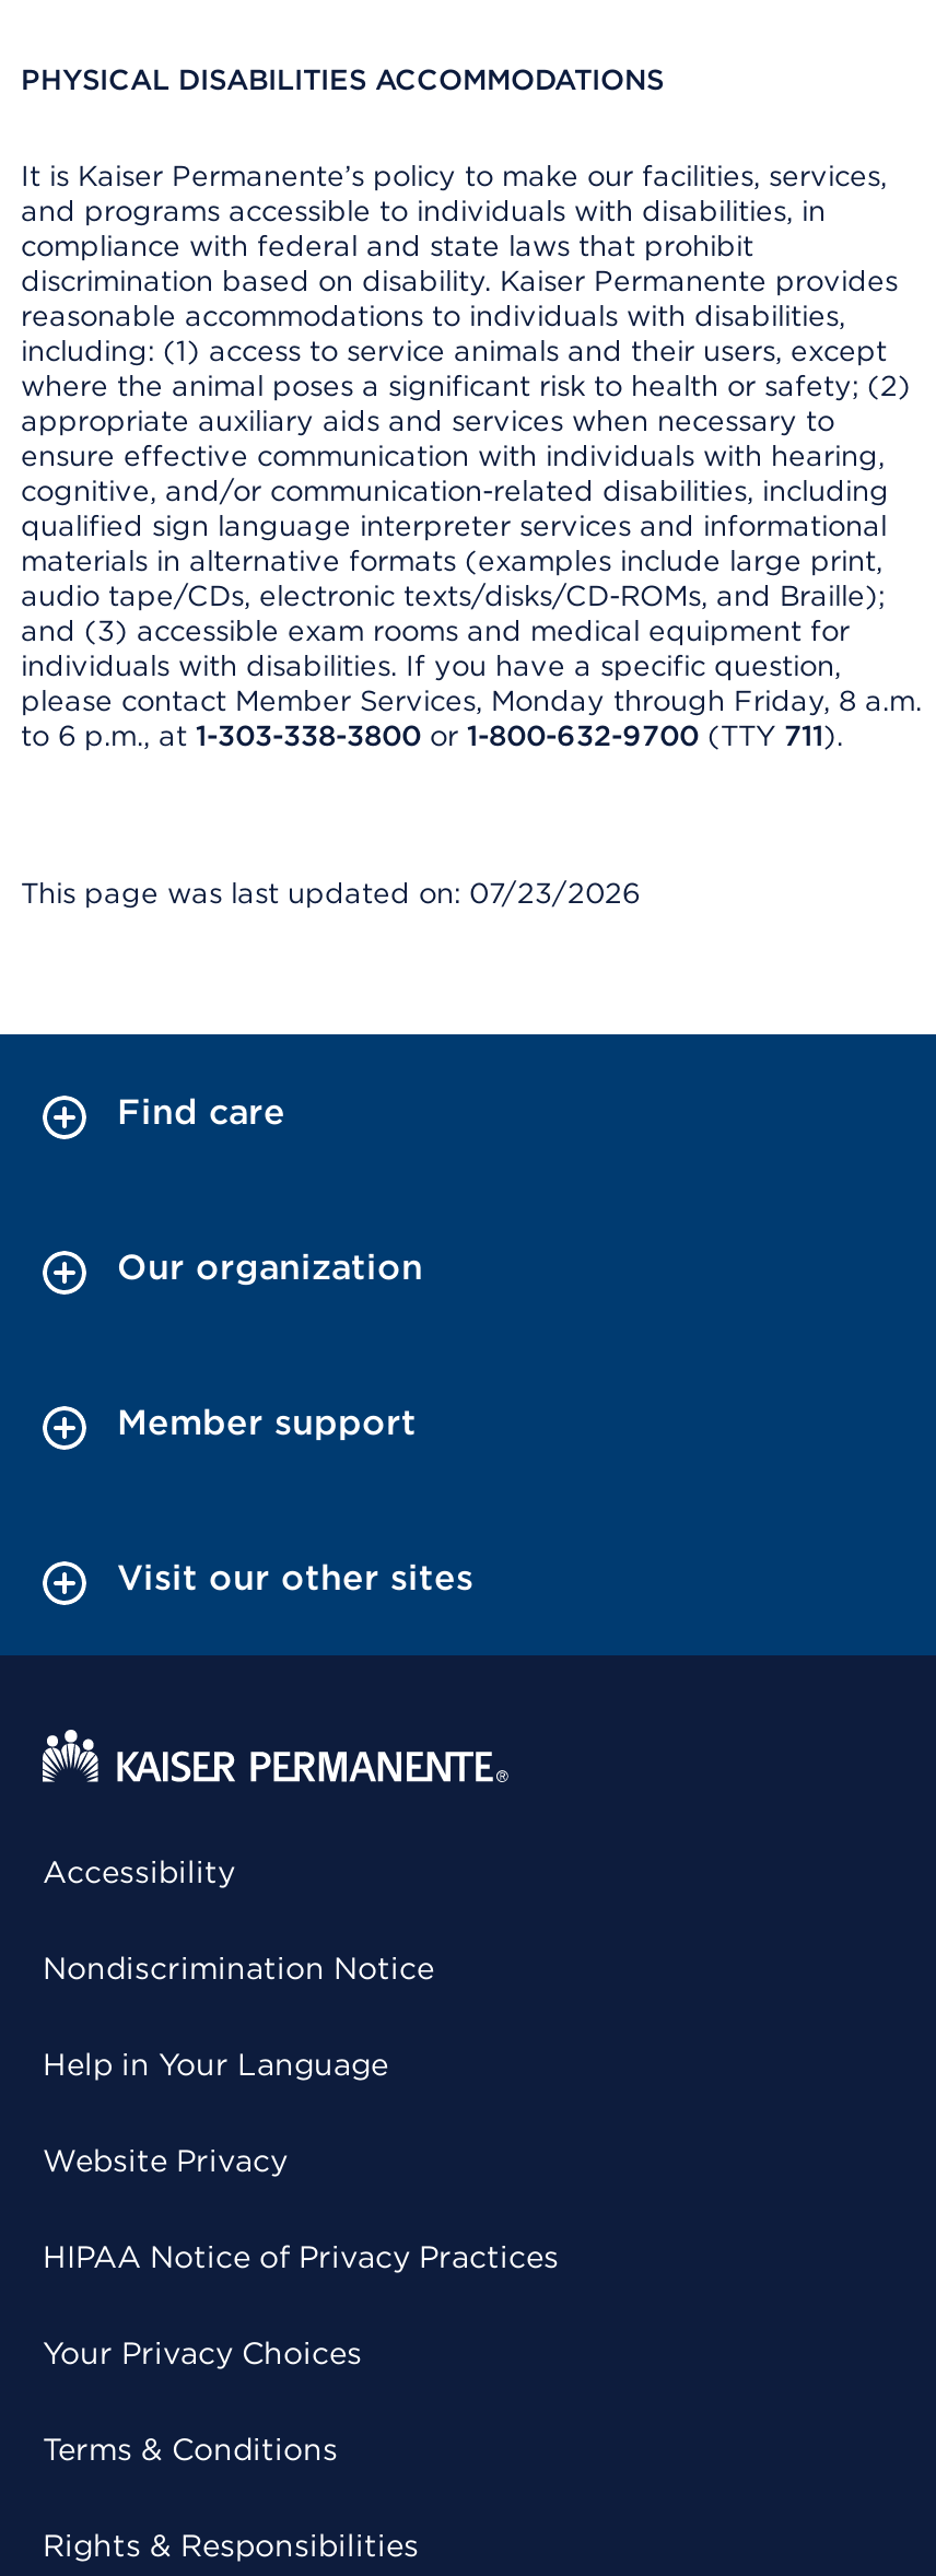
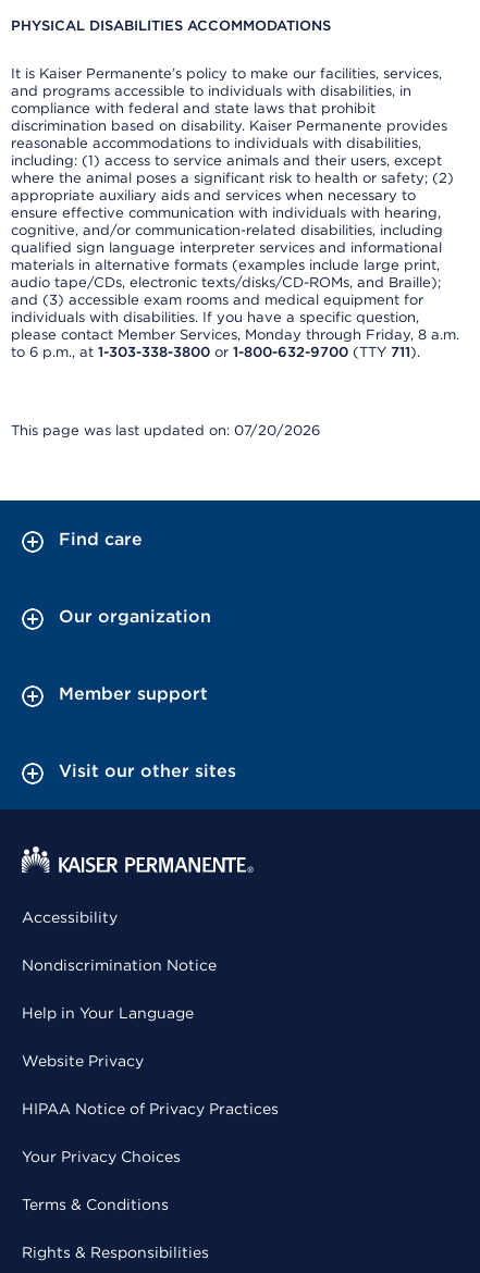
[21,877,640,910] This page was last updated on: 07/23/2026 -> [11,422,320,438] This page was last updated on: 07/20/2026

